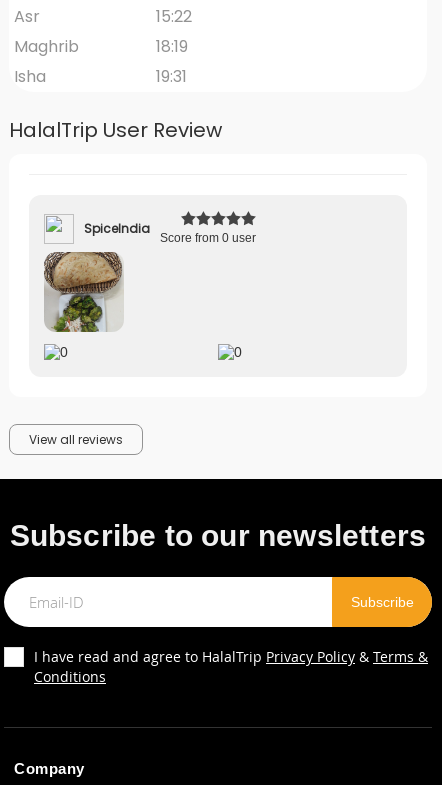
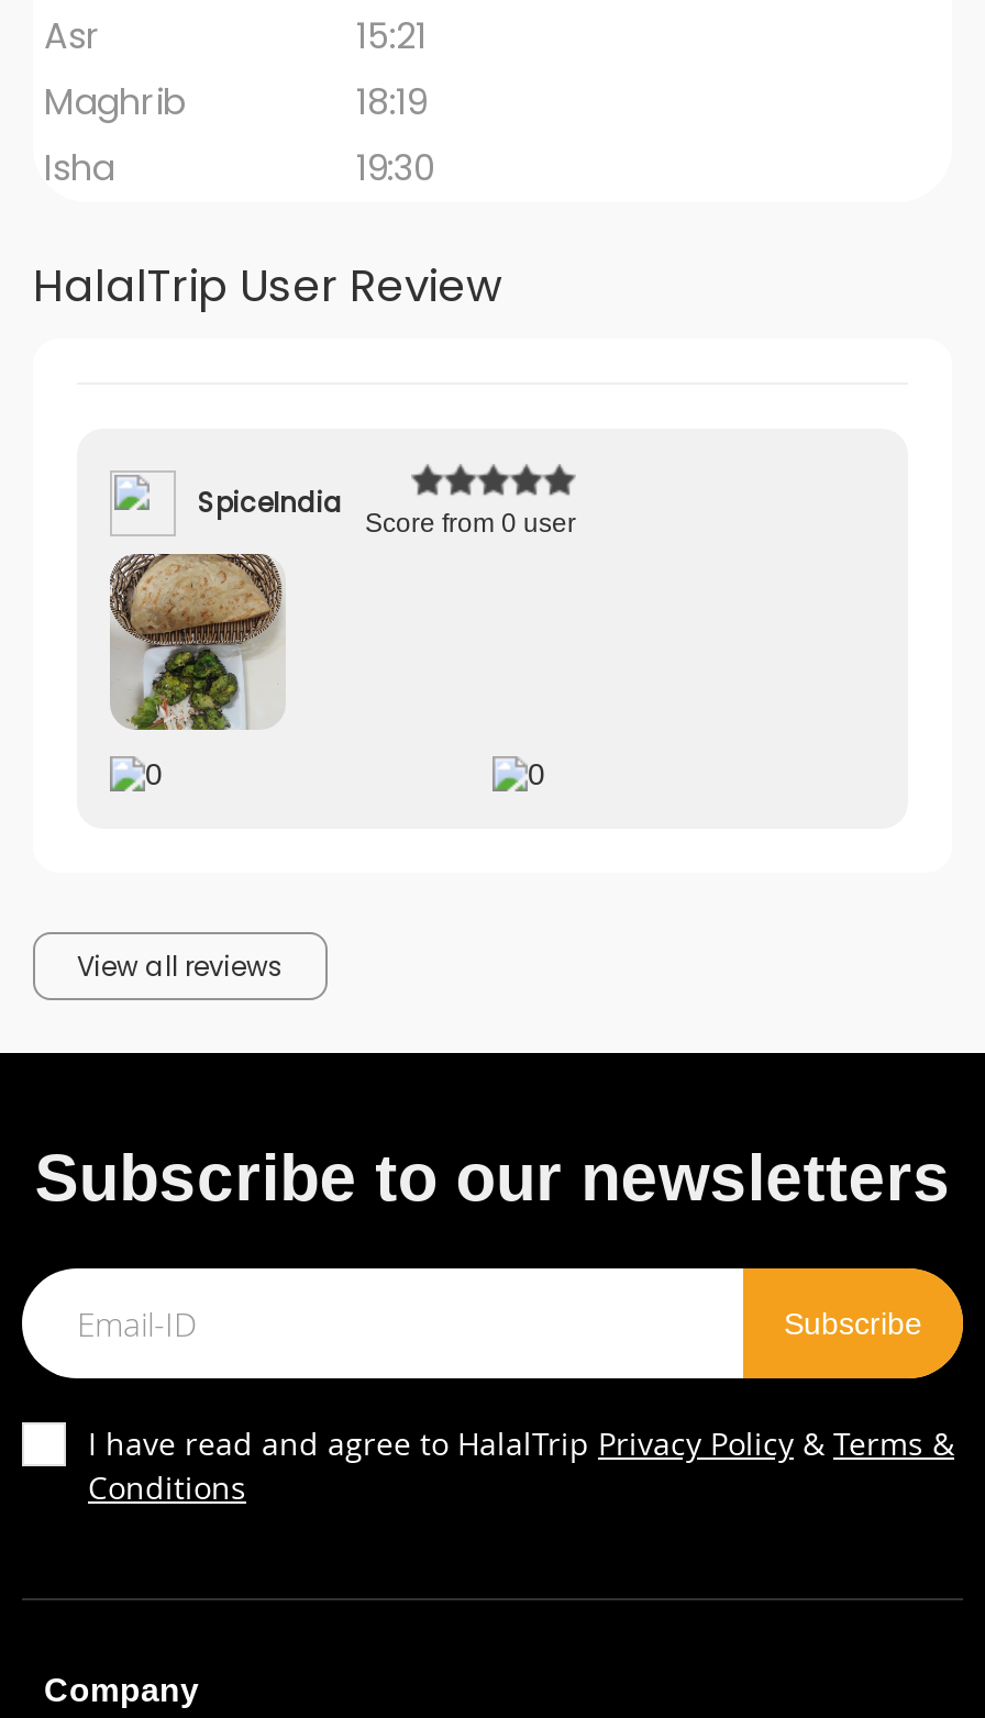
[156,5,192,28] 15:22 -> [356,11,427,62] 15:21
[156,65,187,88] 19:31 -> [356,143,435,193] 19:30

